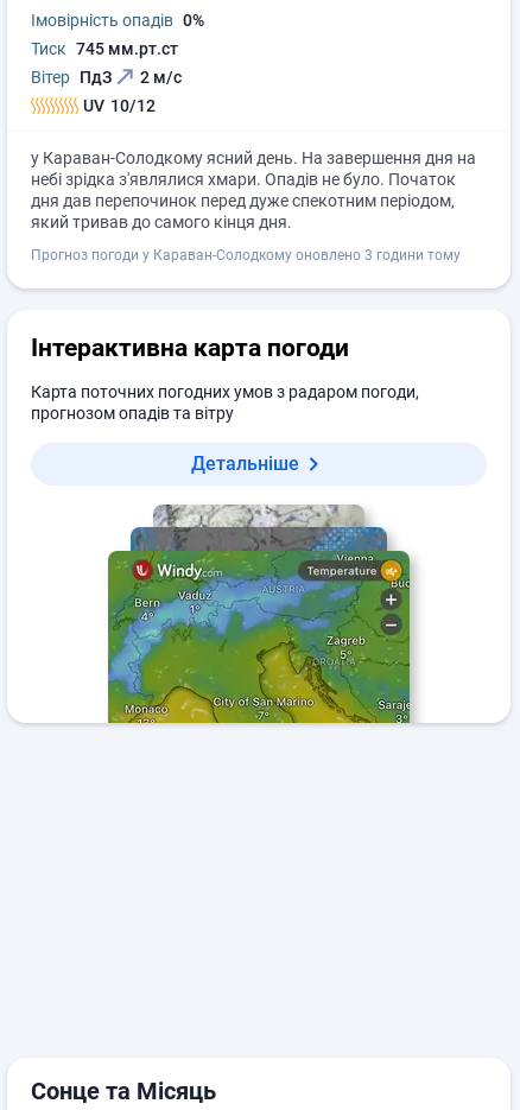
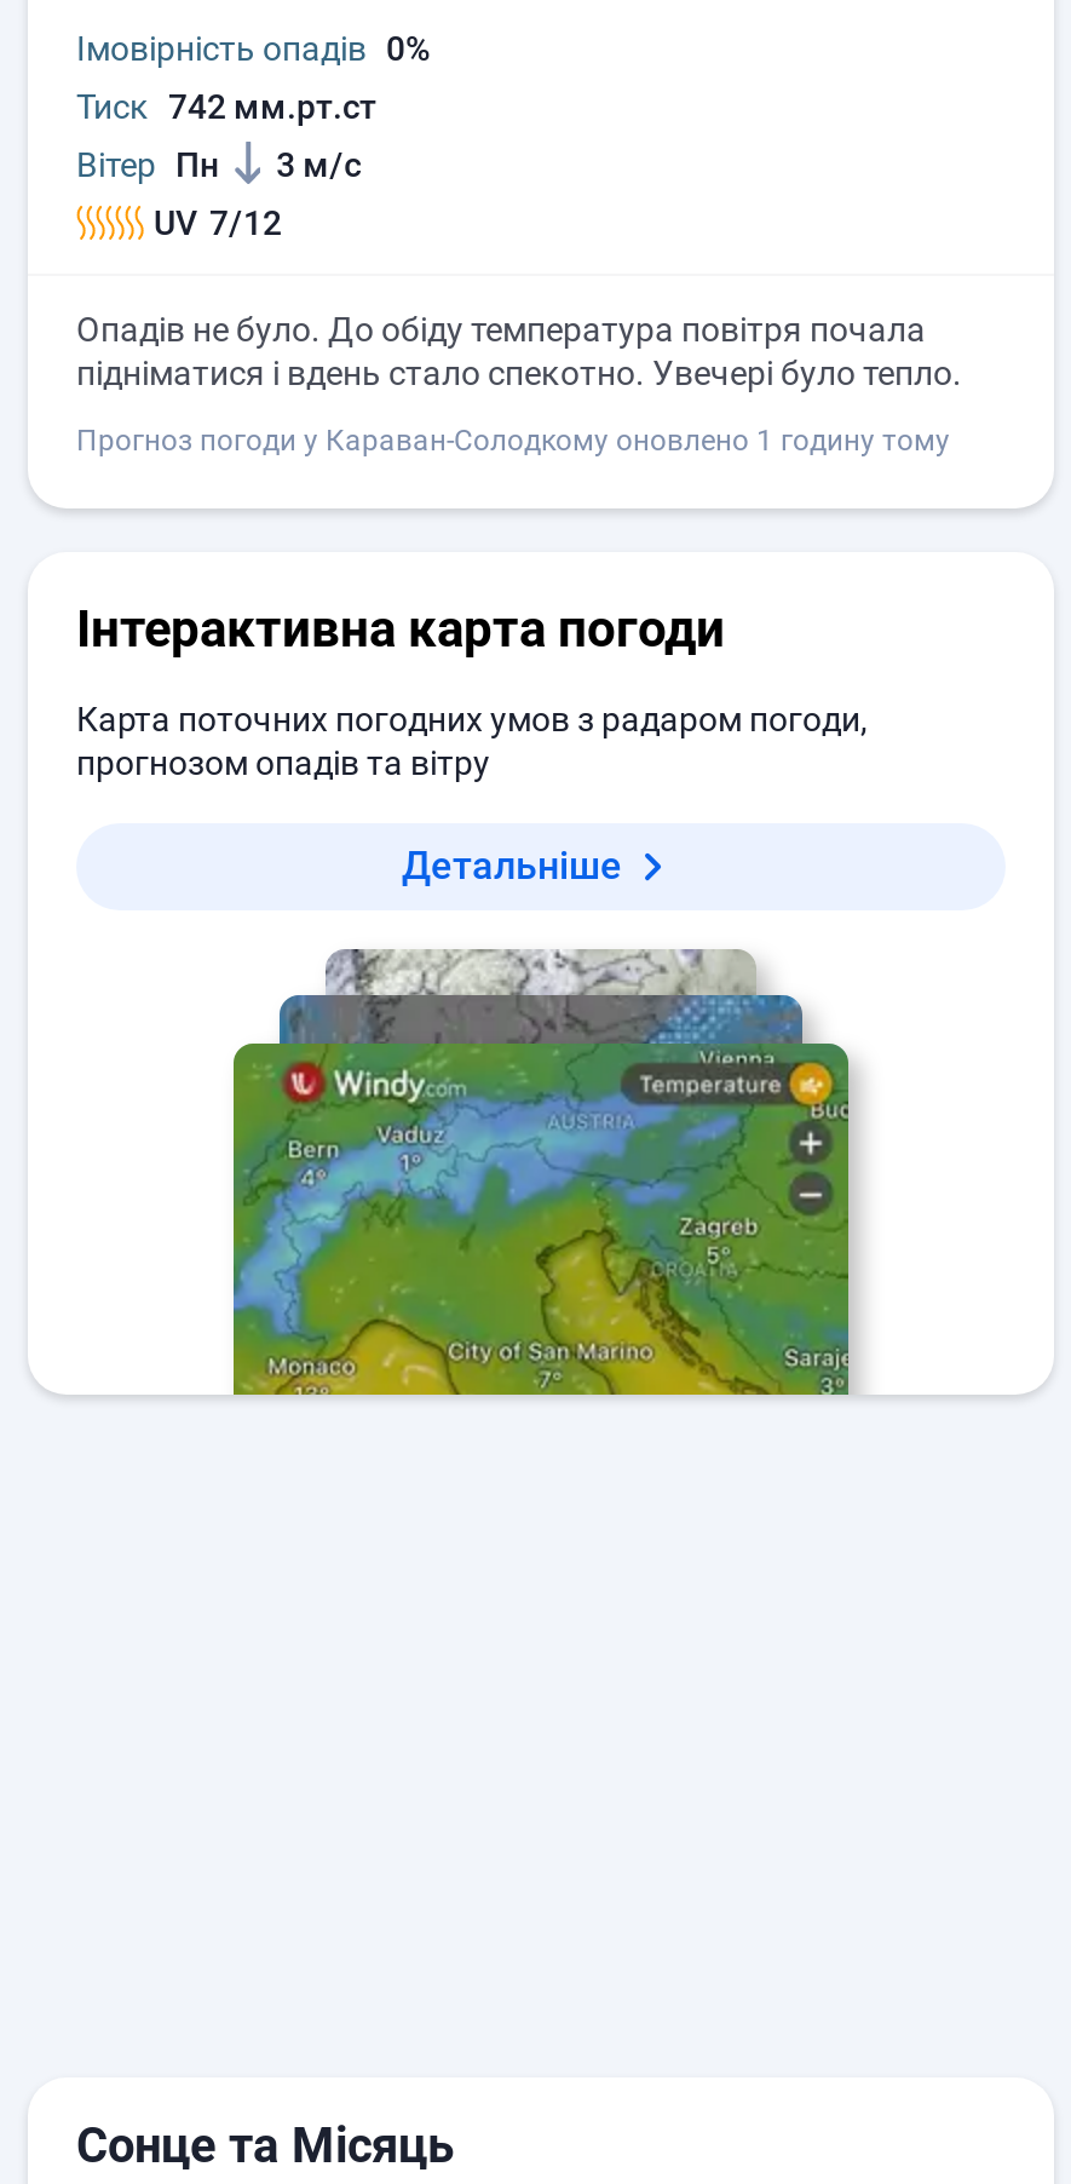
[31,39,178,58] Тиск 745 мм.рт.ст -> [76,87,376,126] Тиск 742 мм.рт.ст
[31,68,181,87] Вітер ПдЗ | 2 м/с -> [76,145,361,184] Вітер Пн | 3 м/с
[83,96,156,115] UV 10/12 -> [154,203,282,242] UV 7/12
[31,148,476,231] у Караван-Солодкому ясний день. На завершення дня на | небі зрідка з'являлися хмари. Опадів не було. Початок | дня дав перепочинок перед дуже спекотним періодом, | який тривав до самого кінця дня. -> [76,310,962,392] Опадів не було. До обіду температура повітря почала | підніматися і вдень стало спекотно. Увечері було тепло.
[31,247,461,264] Прогноз погоди у Караван-Солодкому оновлено 3 години тому -> [76,424,950,458] Прогноз погоди у Караван-Солодкому оновлено 1 годину тому

